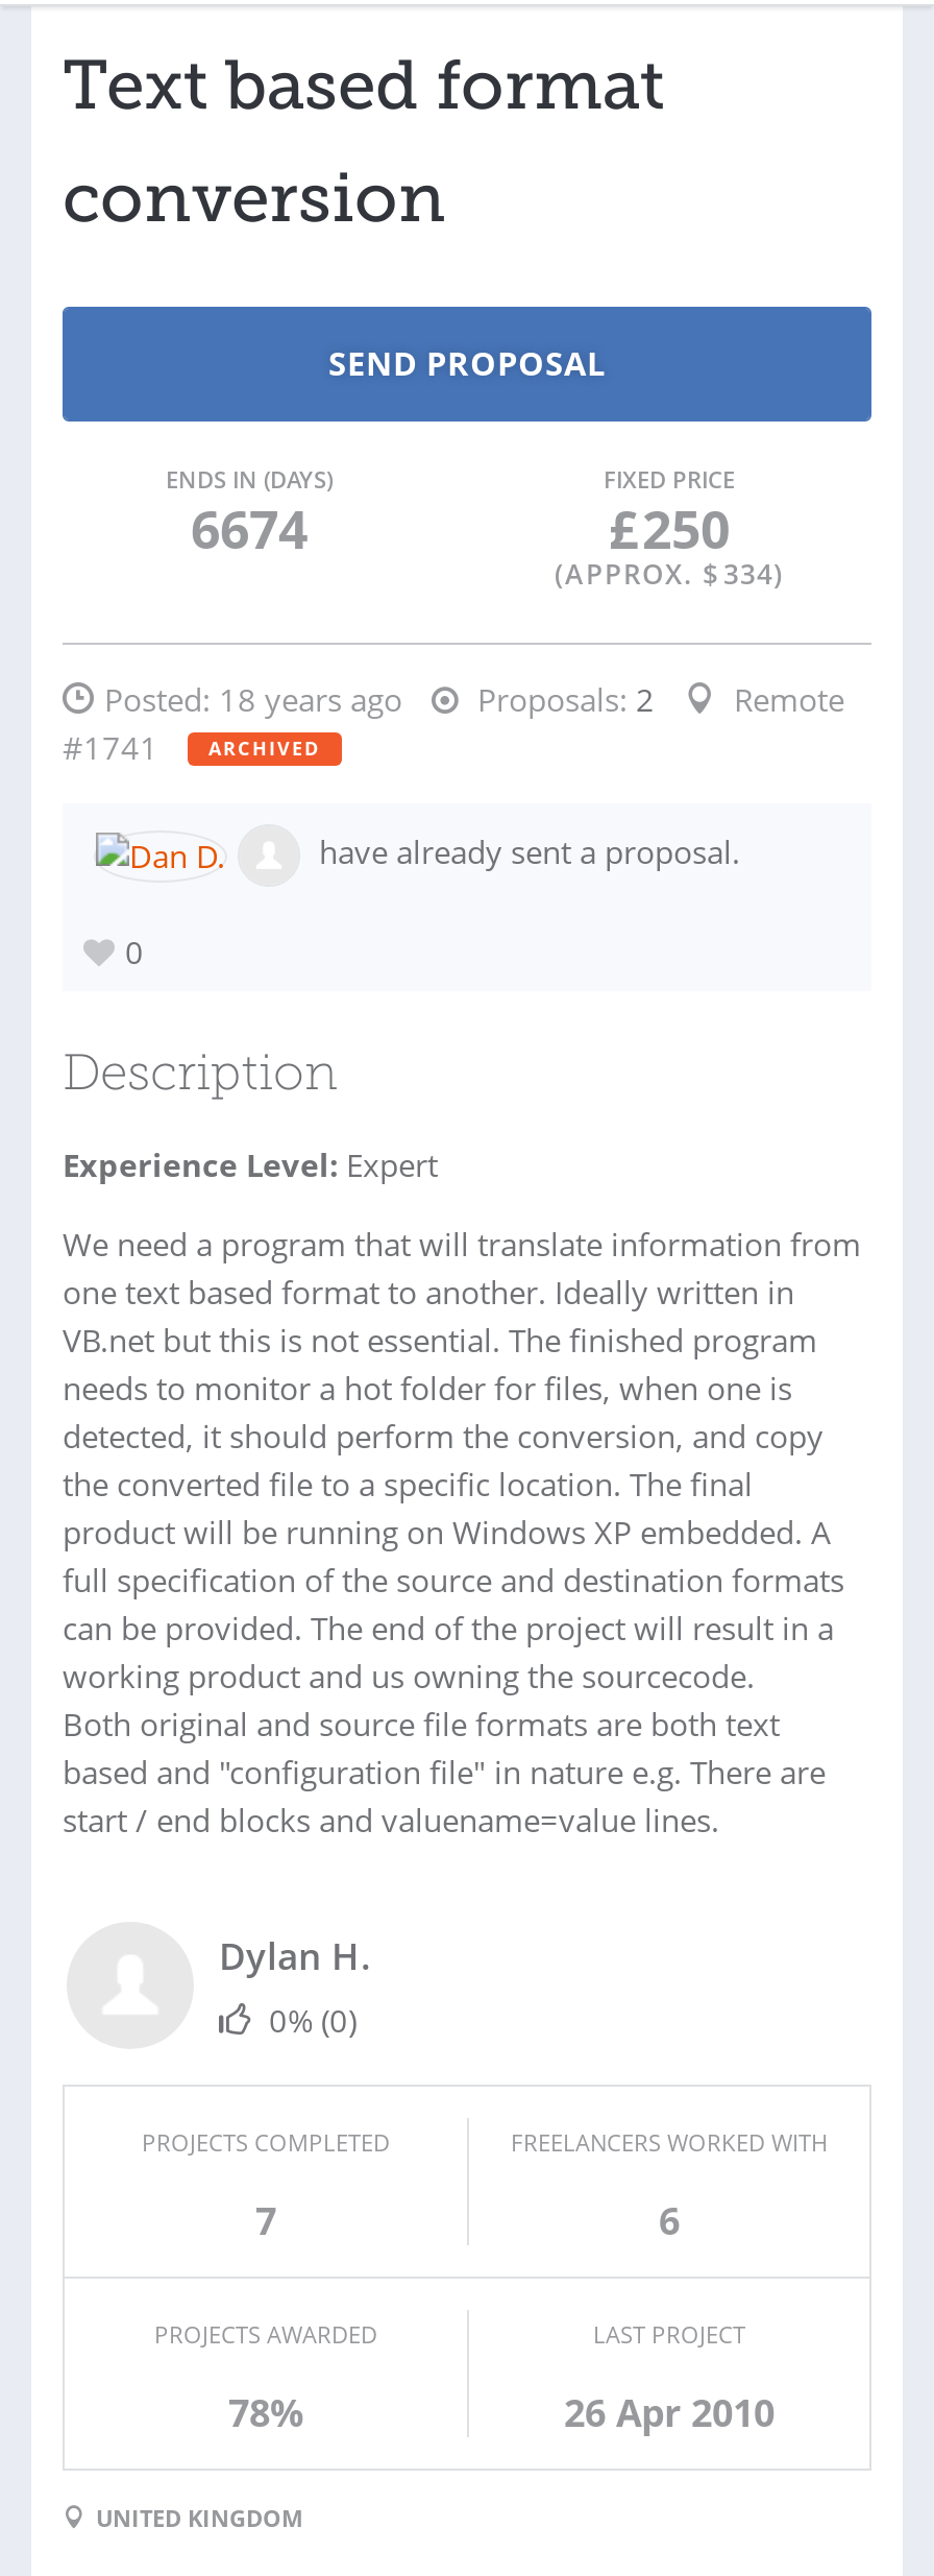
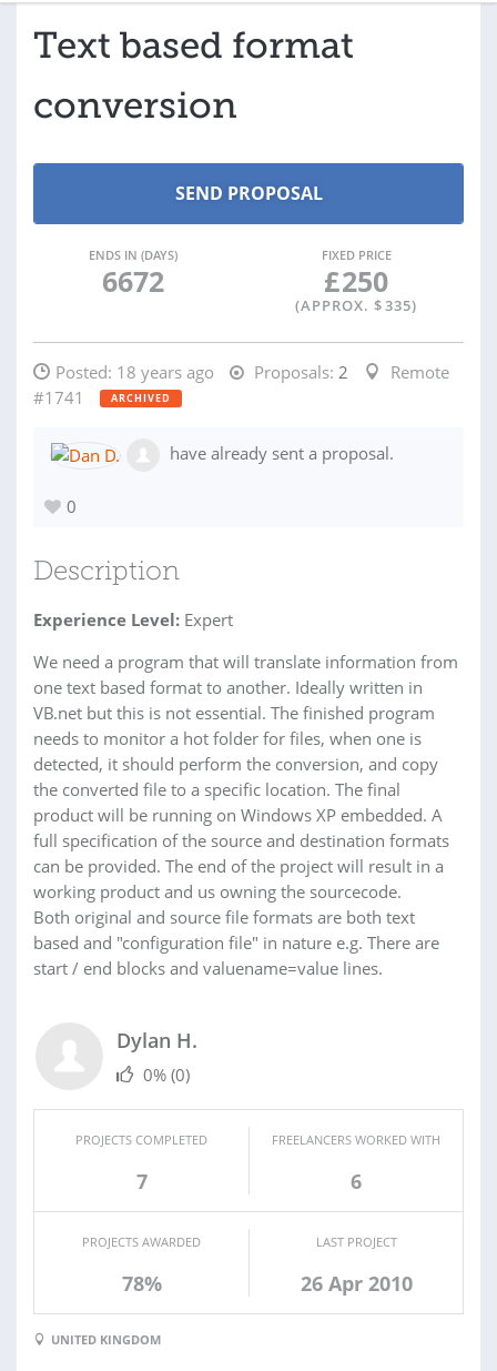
[191,492,308,563] 6674 -> [102,262,164,300] 6672
[555,555,784,593] (APPROX. $ 334) -> [295,295,417,315] (APPROX. $ 335)

